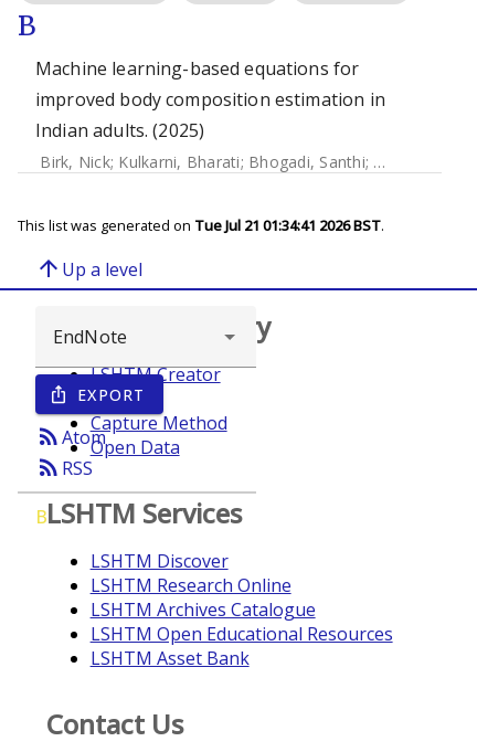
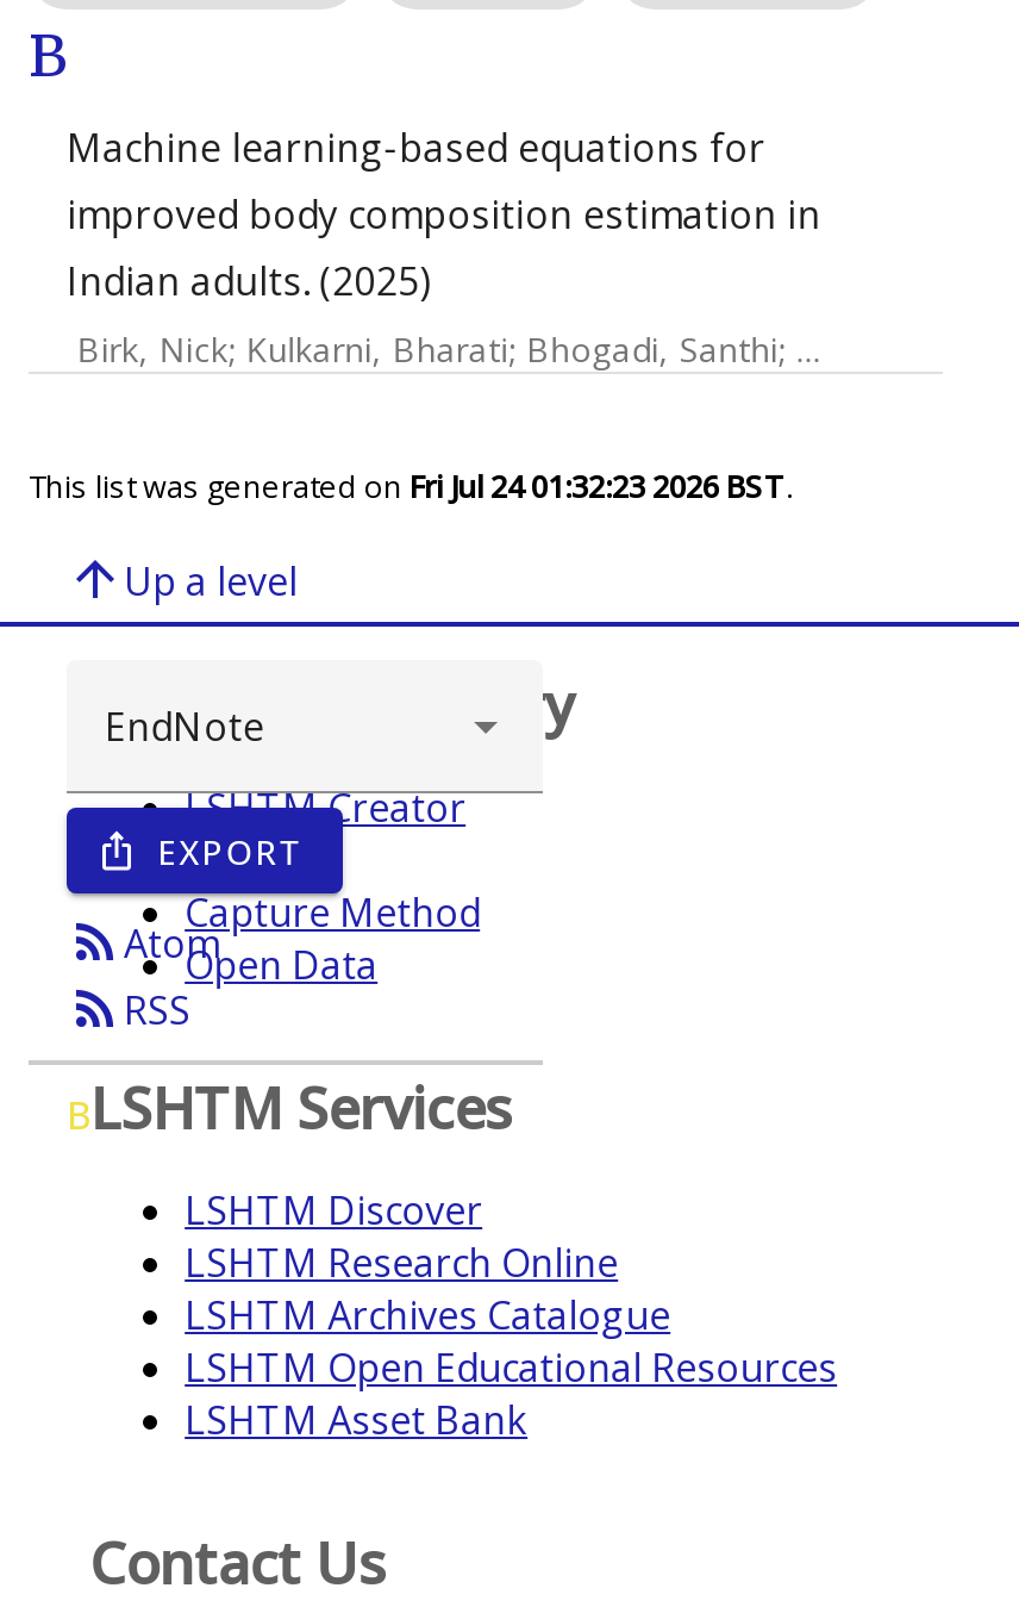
[18,215,384,235] This list was generated on Tue Jul 21 01:34:41 2026 BST. -> [29,465,793,507] This list was generated on Fri Jul 24 01:32:23 2026 BST.

